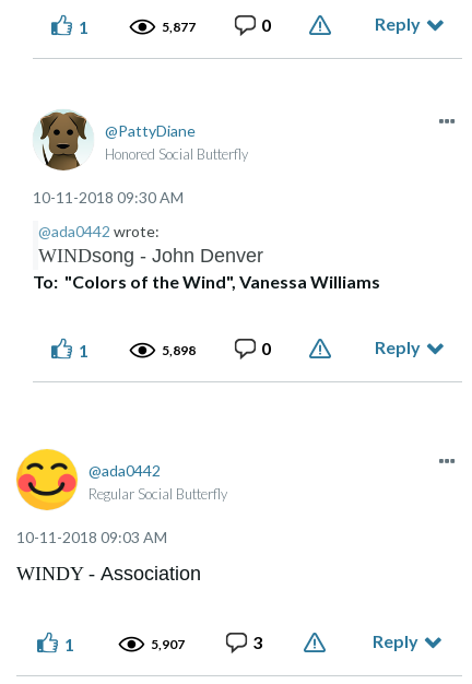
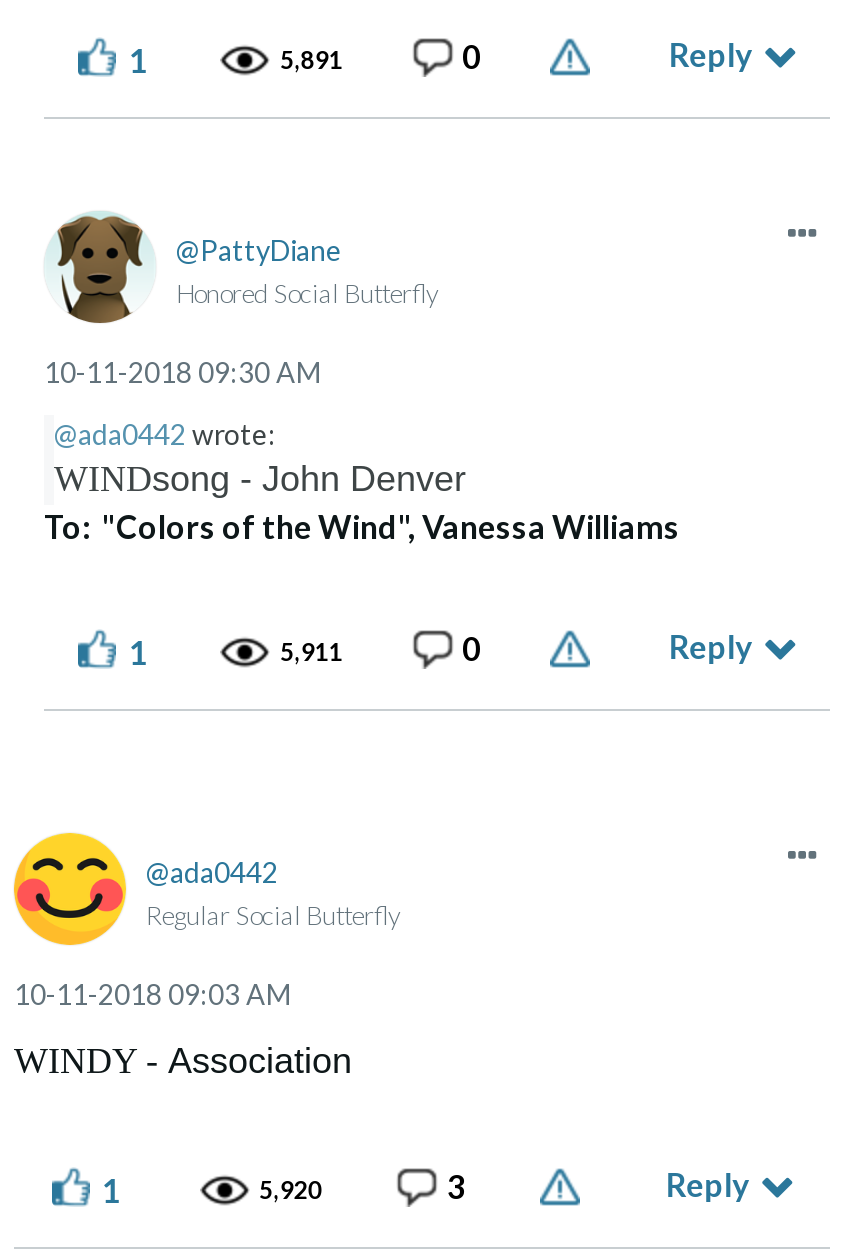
[162,18,196,35] 5,877 -> [280,44,342,74] 5,891
[162,342,196,358] 5,898 -> [280,636,342,666] 5,911
[150,636,184,652] 5,907 -> [259,1174,321,1204] 5,920

